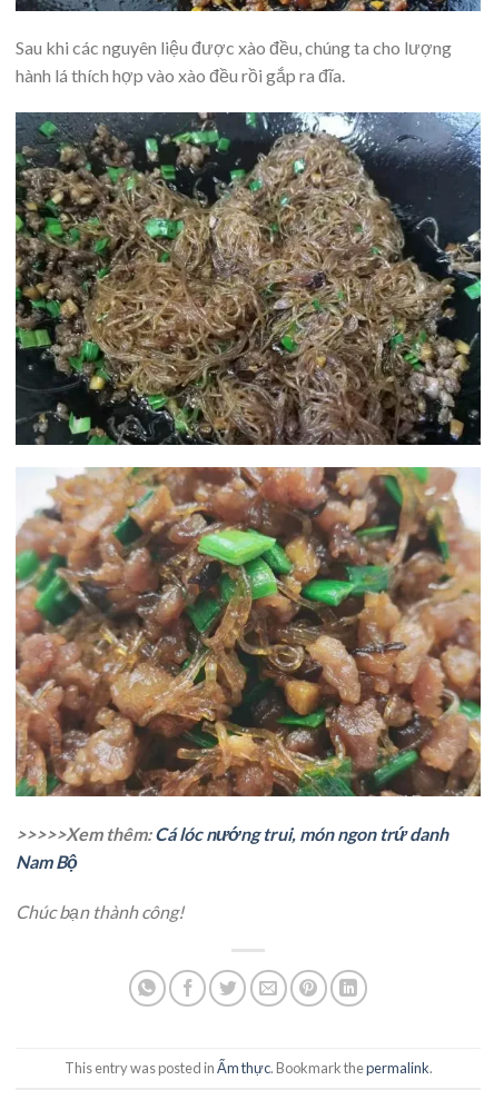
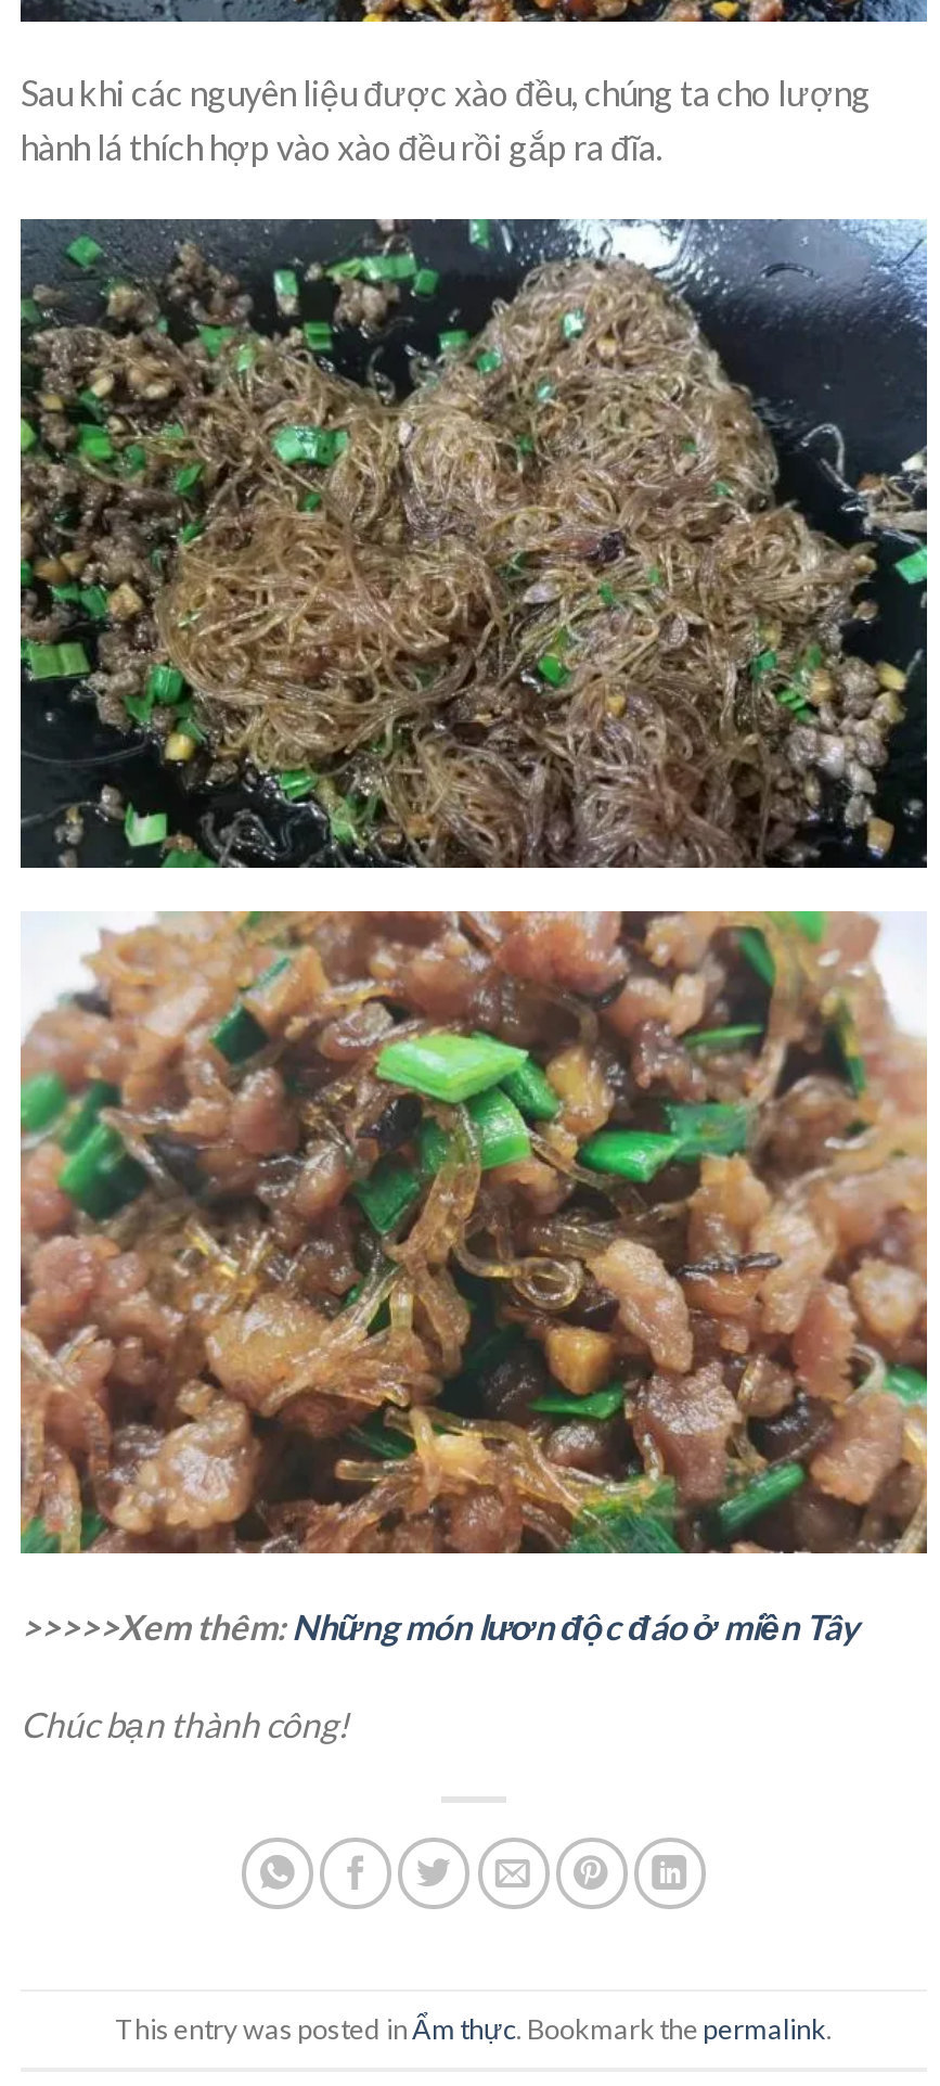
[16,823,448,872] >>>>>Xem thêm: Cá lóc nướng trui, món ngon trứ danh | Nam Bộ -> [21,1605,860,1646] >>>>>Xem thêm: Những món lươn độc đáo ở miền Tây

